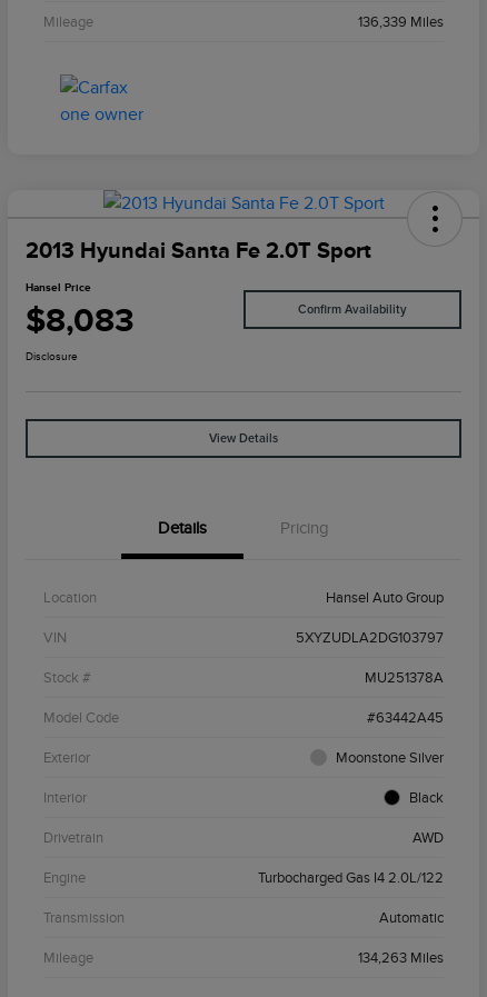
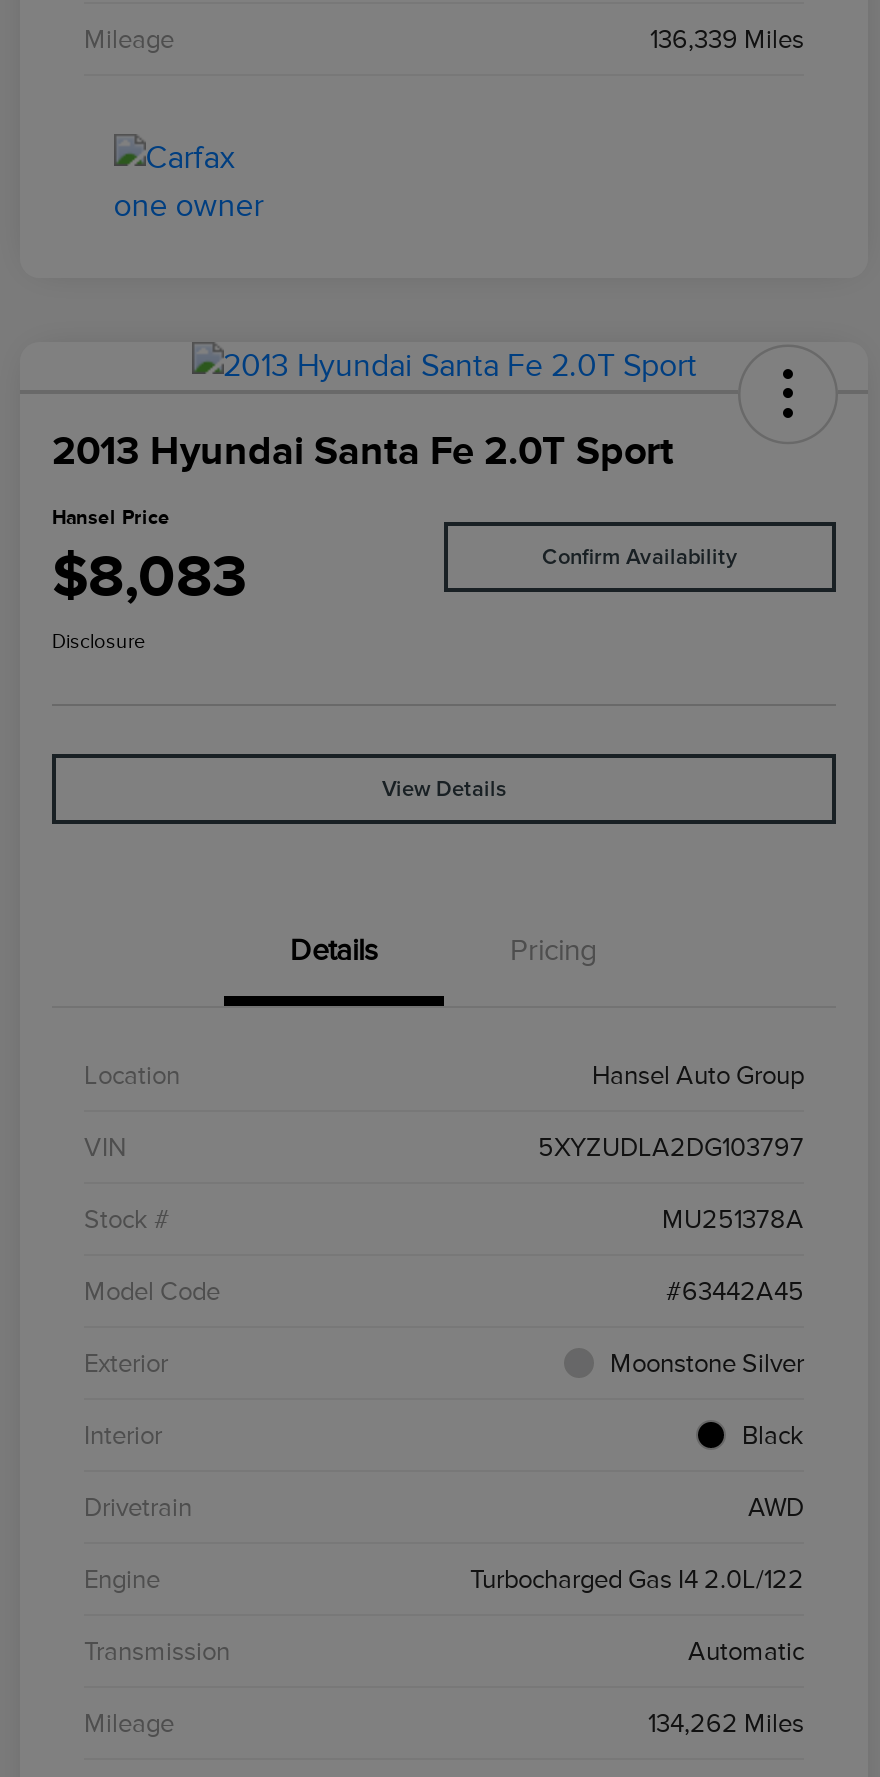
[358,949,444,966] 134,263 Miles -> [648,1708,804,1738] 134,262 Miles

